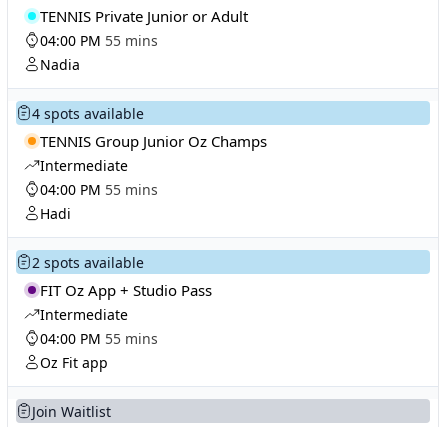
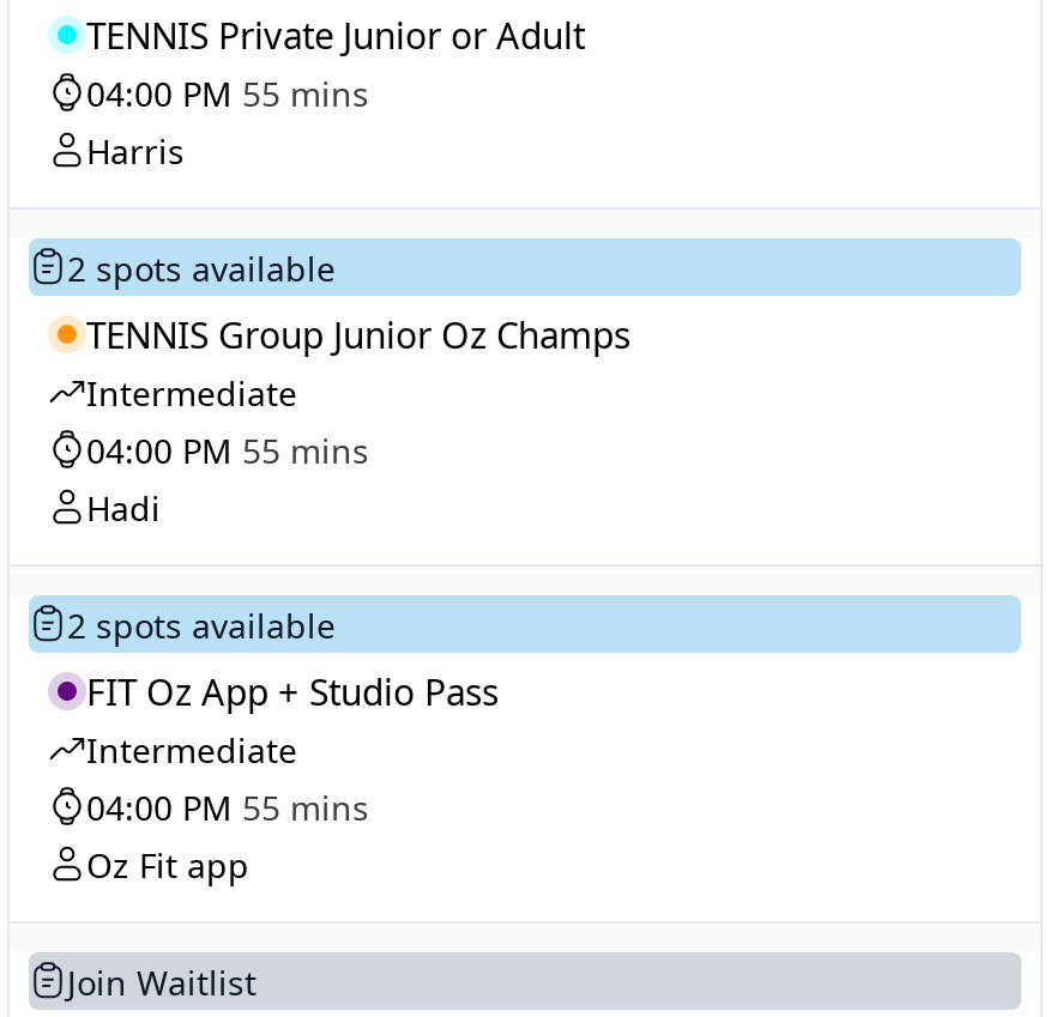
[40,54,80,73] Nadia -> [86,127,185,172] Harris
[32,103,144,122] 4 spots available -> [67,244,336,290] 2 spots available

